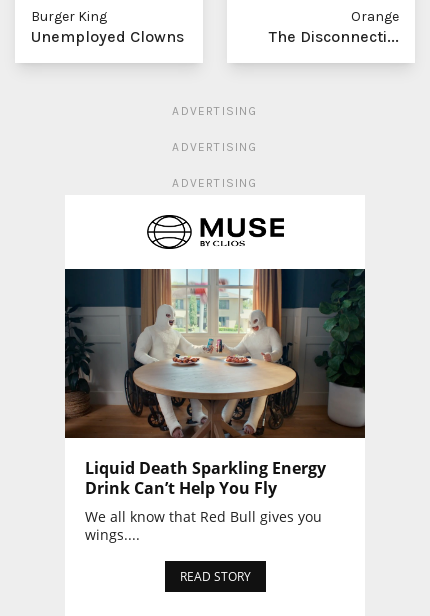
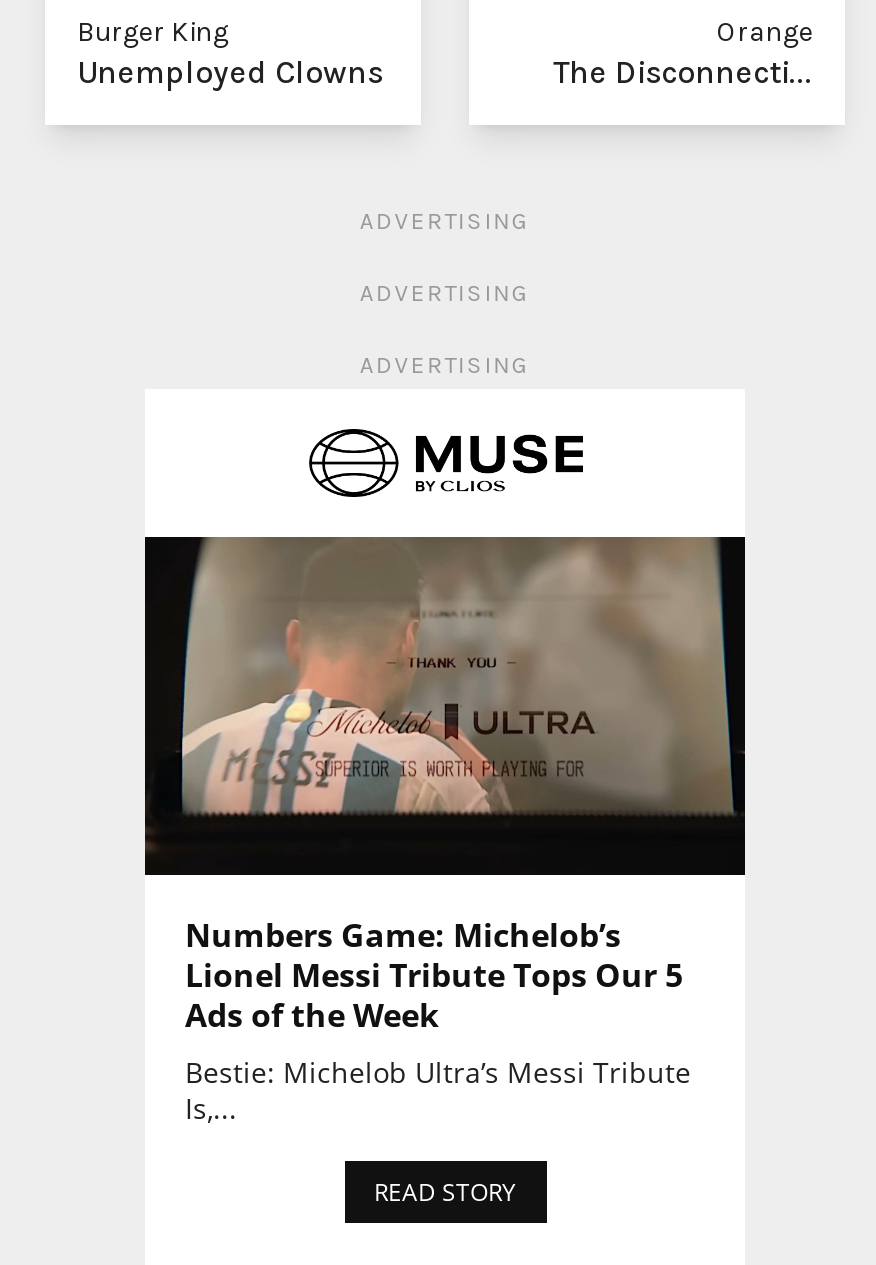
[65,268,365,544] [image] | Liquid Death Sparkling Energy | Drink Can’t Help You Fly | We all know that Red Bull gives you | wings.... -> [147,535,745,1127] [image] | Numbers Game: Michelob’s | Lionel Messi Tribute Tops Our 5 | Ads of the Week | Bestie: Michelob Ultra’s Messi Tribute | Is,...

